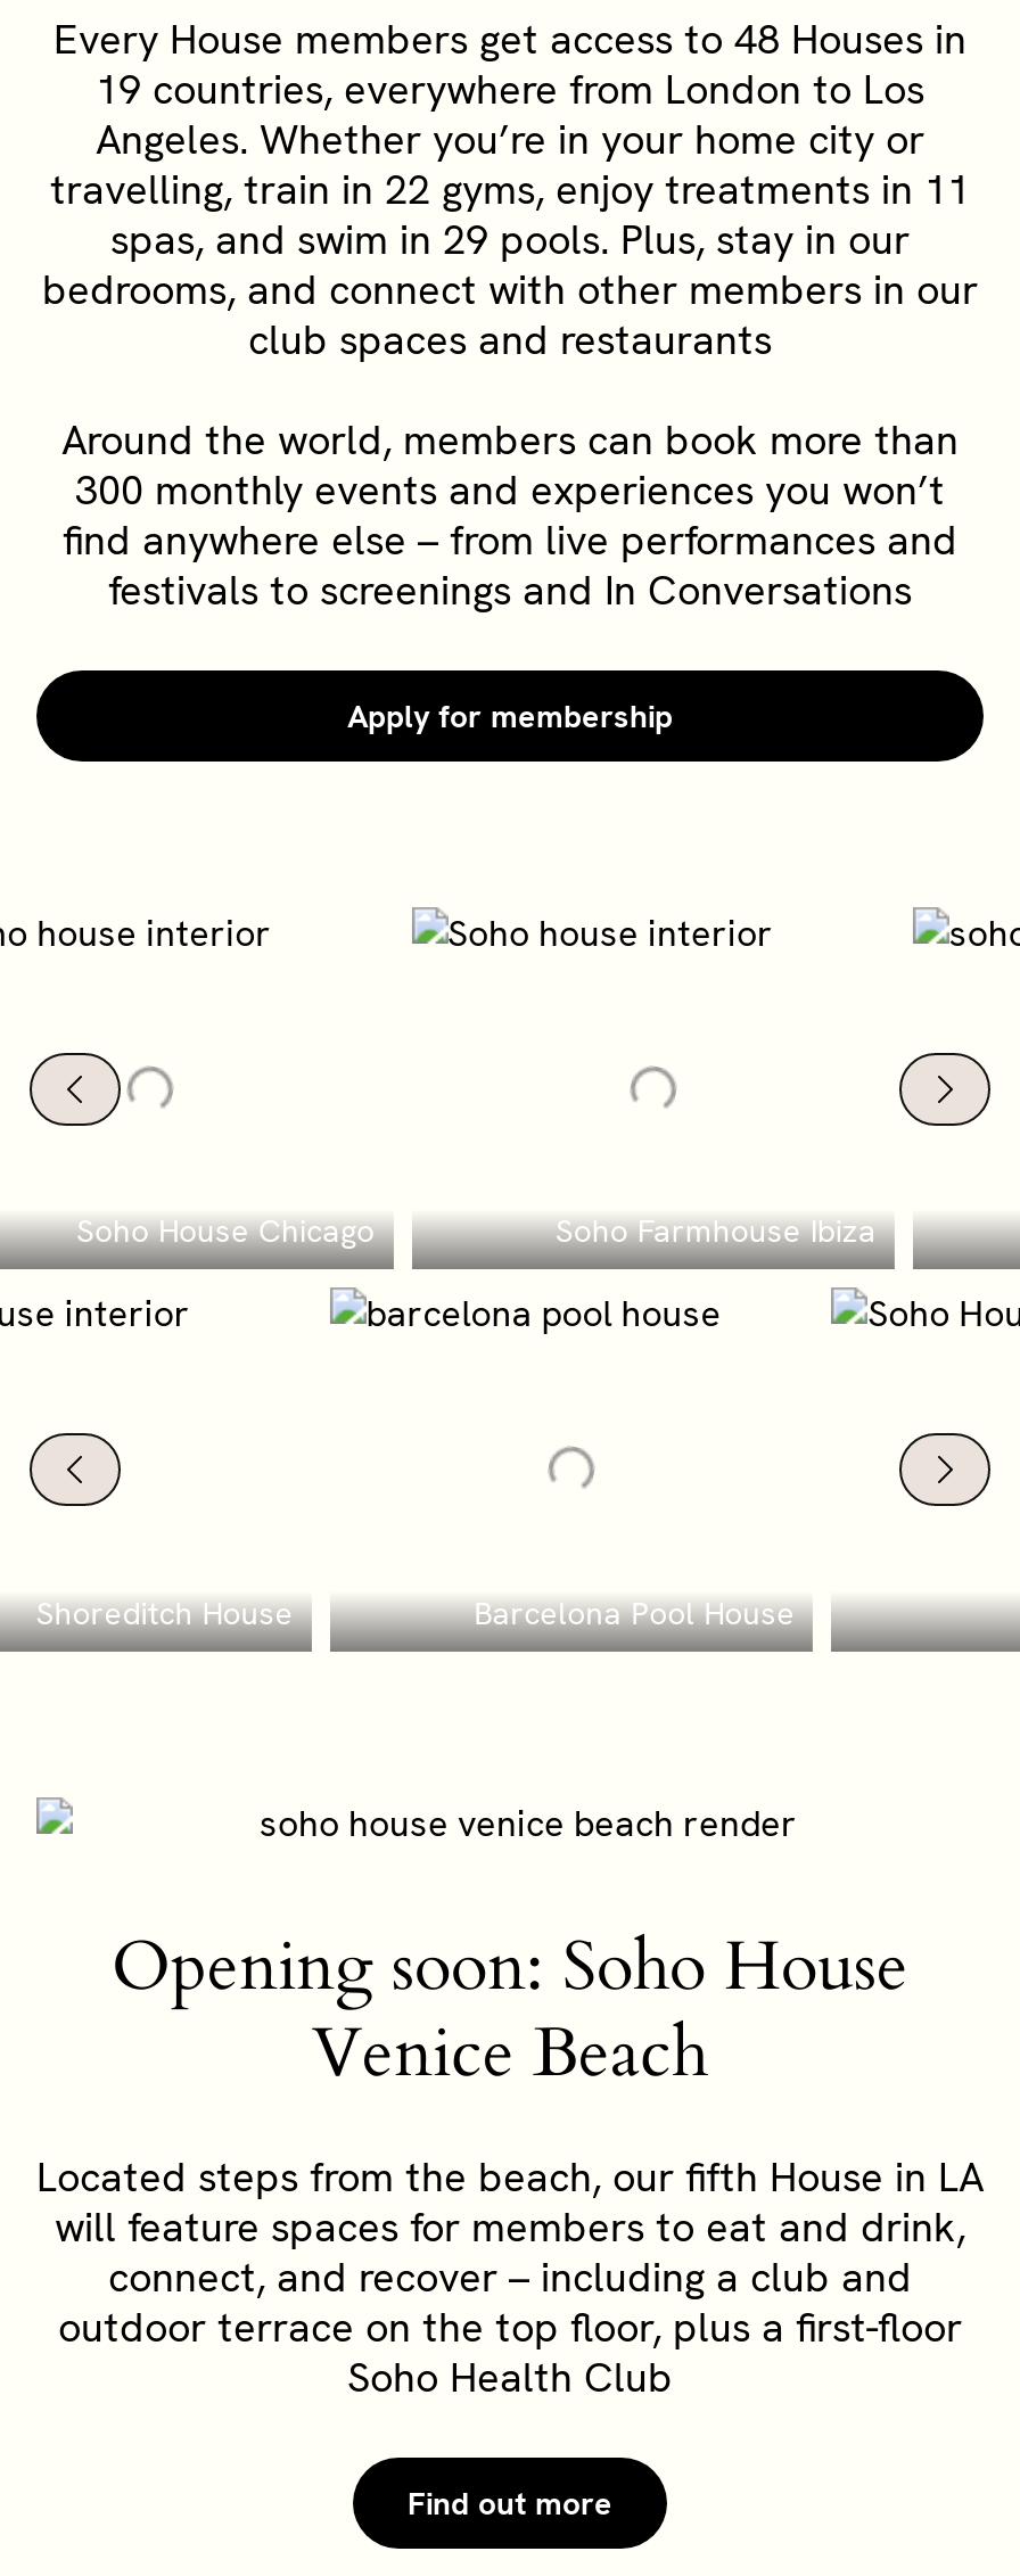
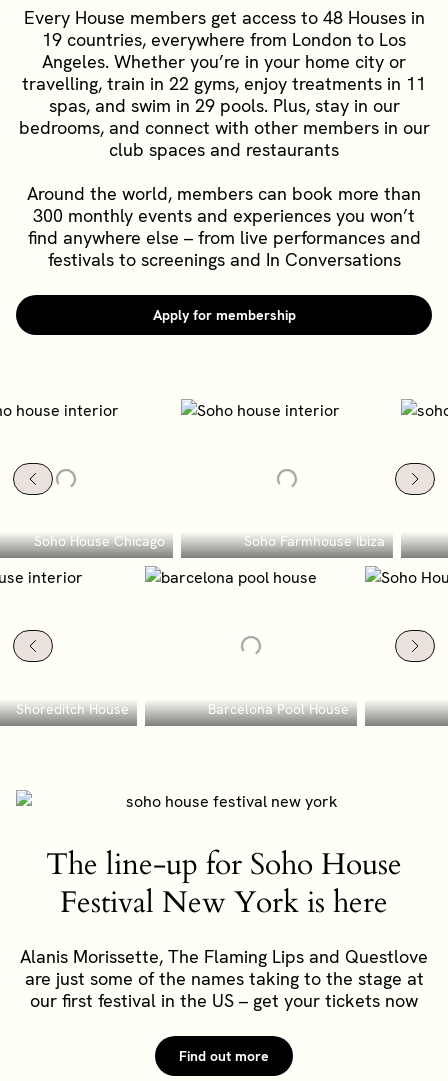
[112,1919,908,2099] Opening soon: Soho House | Venice Beach -> [46,844,402,923] The line-up for Soho House | Festival New York is here
[36,2149,984,2402] Located steps from the beach, our fifth House in LA | will feature spaces for members to eat and drink, | connect, and recover – including a club and | outdoor terrace on the top floor, plus a first-floor | Soho Health Club -> [20,945,428,1012] Alanis Morissette, The Flaming Lips and Questlove | are just some of the names taking to the stage at | our first festival in the US – get your tickets now

